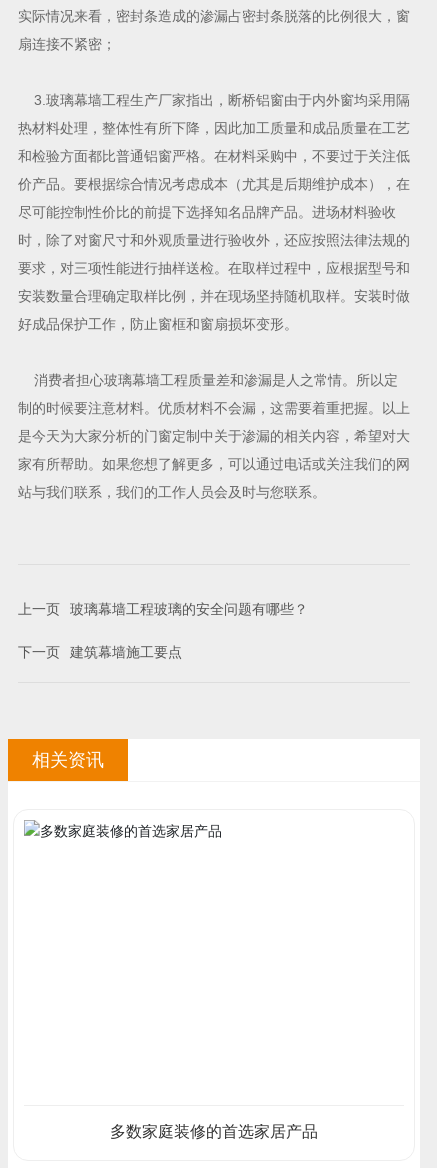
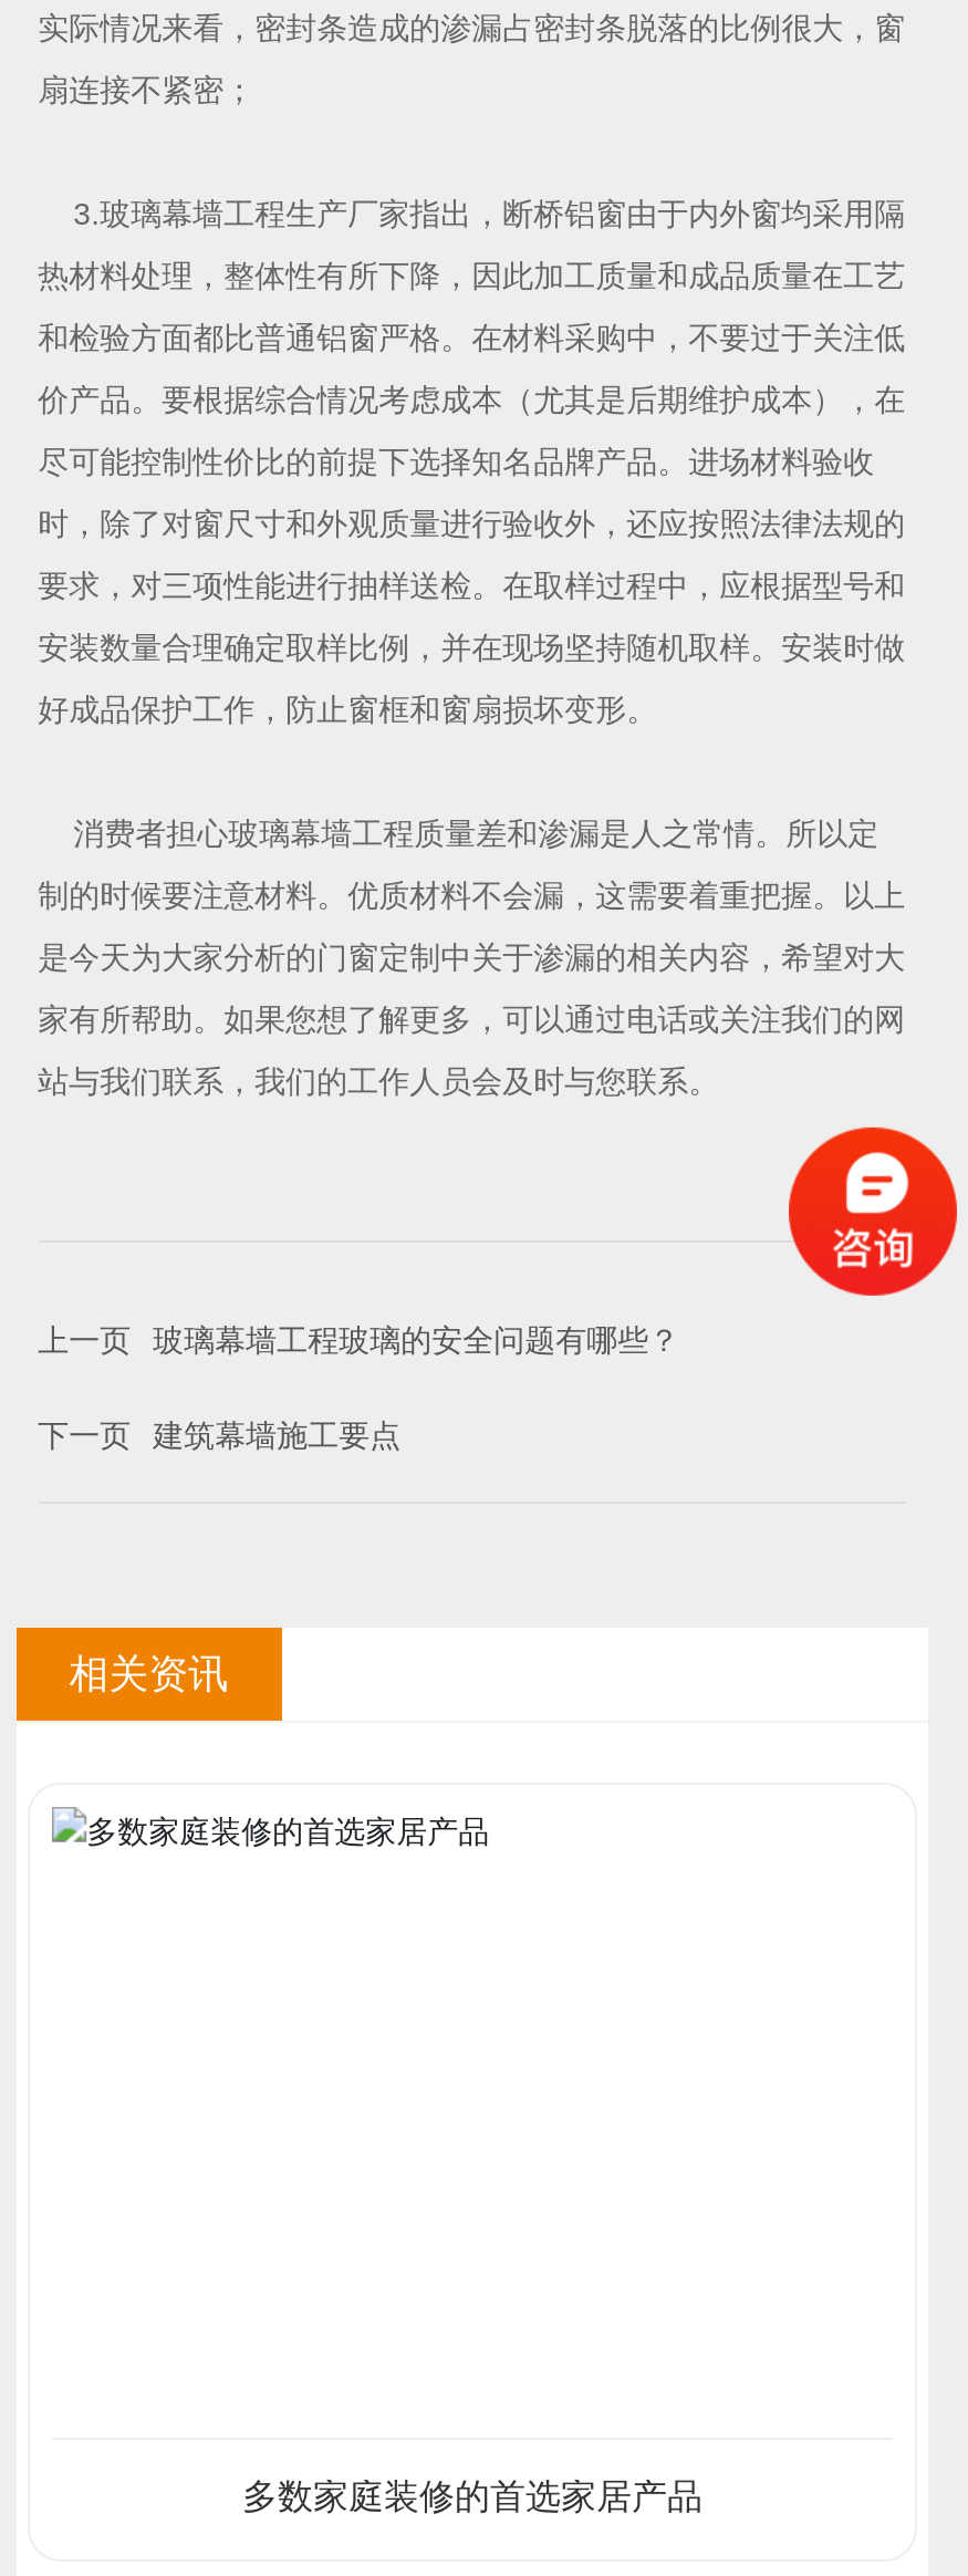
none -> [787,1125,959,1298] [image]

